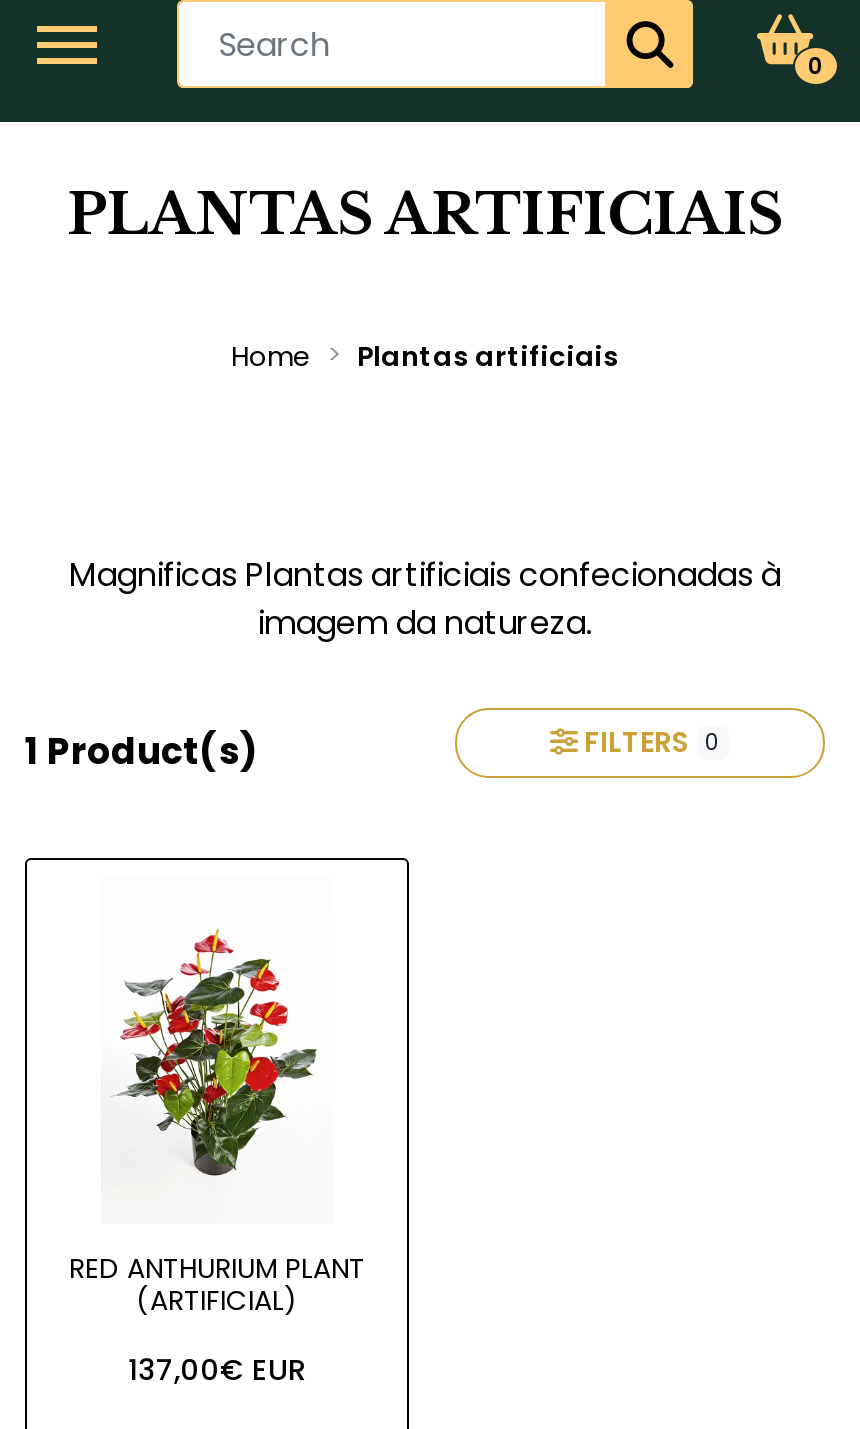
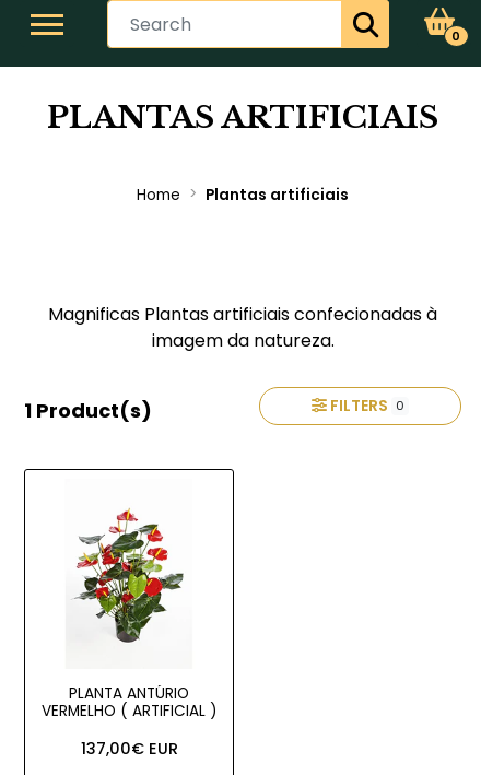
[69,1250,365,1320] RED ANTHURIUM PLANT | (ARTIFICIAL) -> [41,683,217,721] PLANTA ANTÚRIO | VERMELHO ( ARTIFICIAL )

